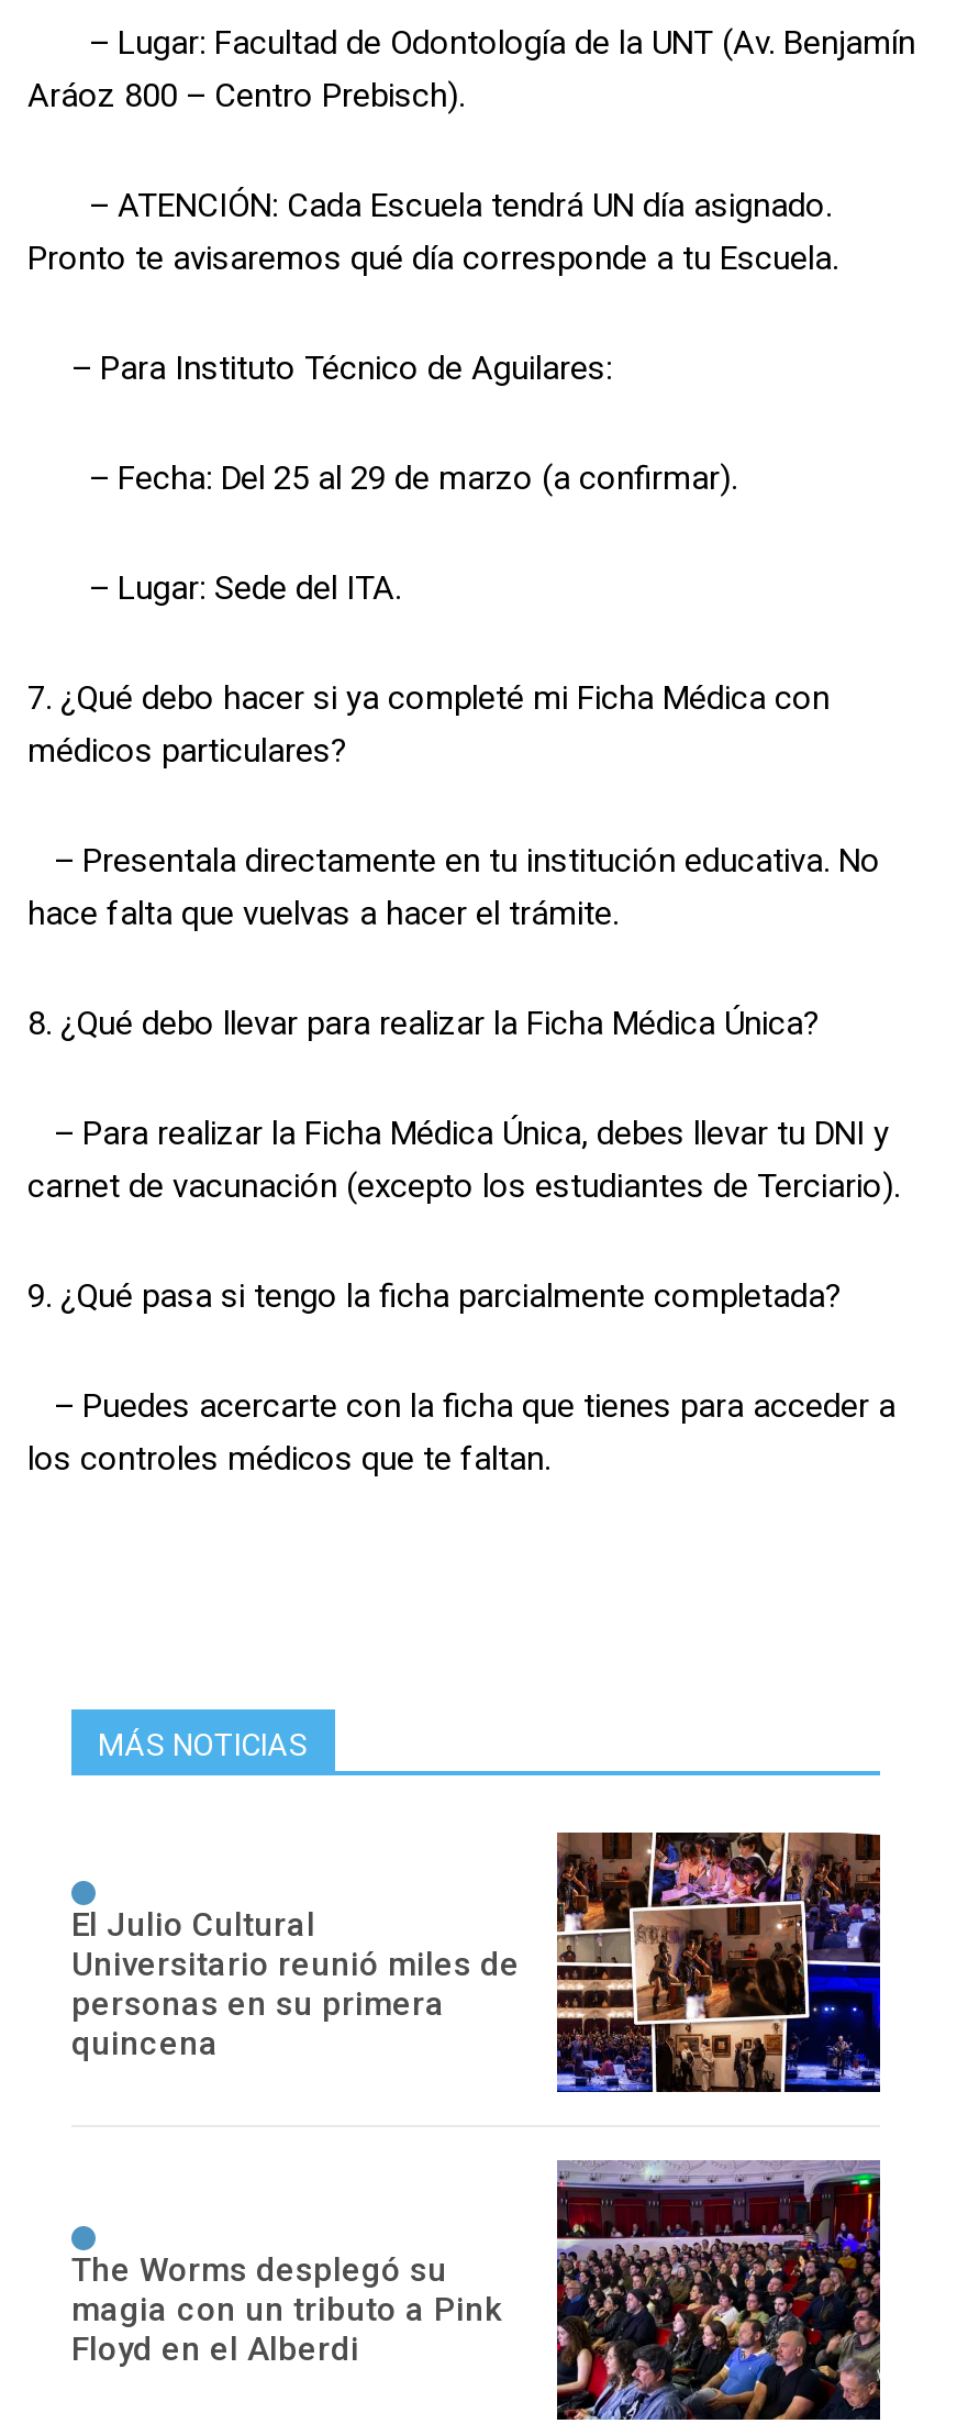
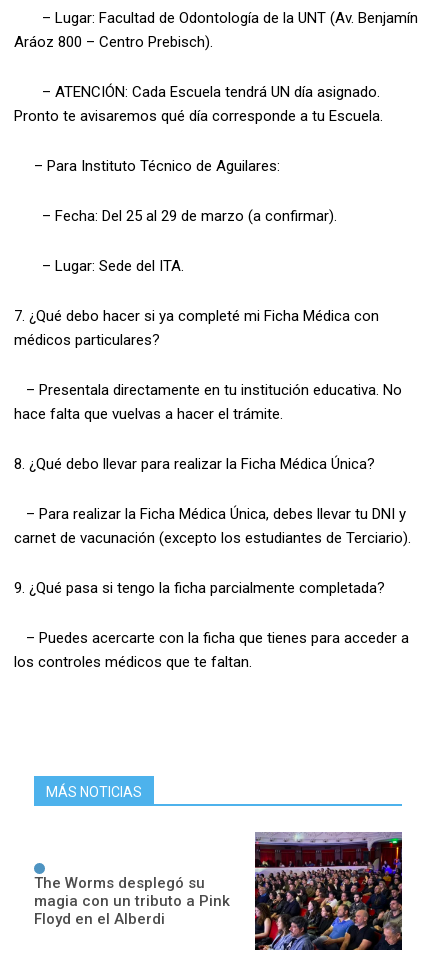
[71,1830,882,2094] [image] | El Julio Cultural | Universitario reunió miles de | personas en su primera | quincena -> none

